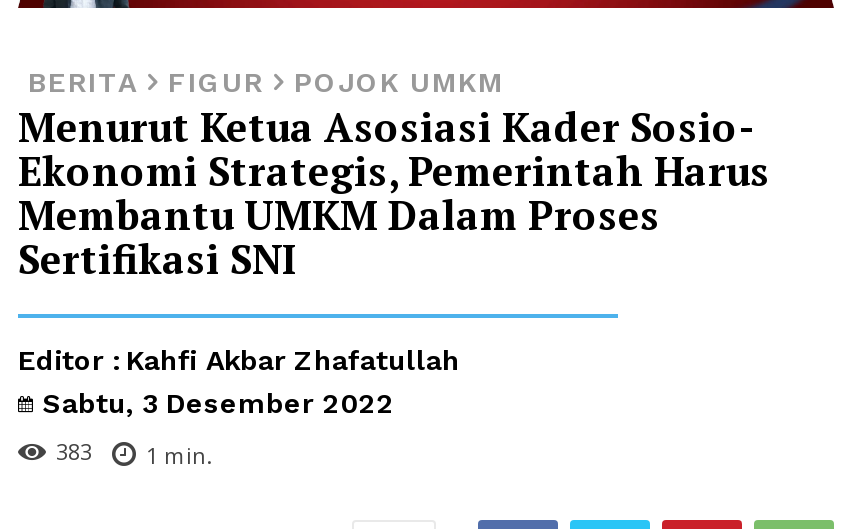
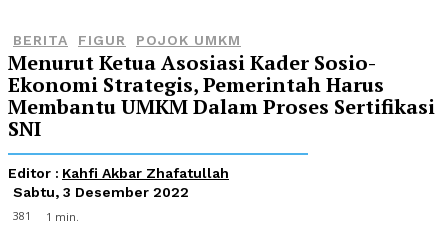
[56,436,212,469] 383 1 min. -> [13,208,79,224] 381 1 min.

